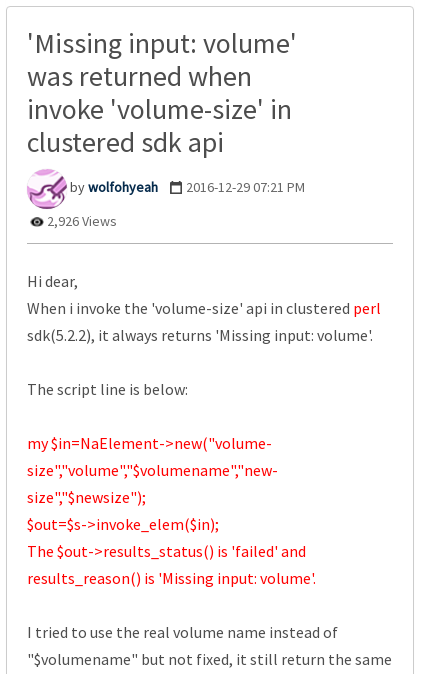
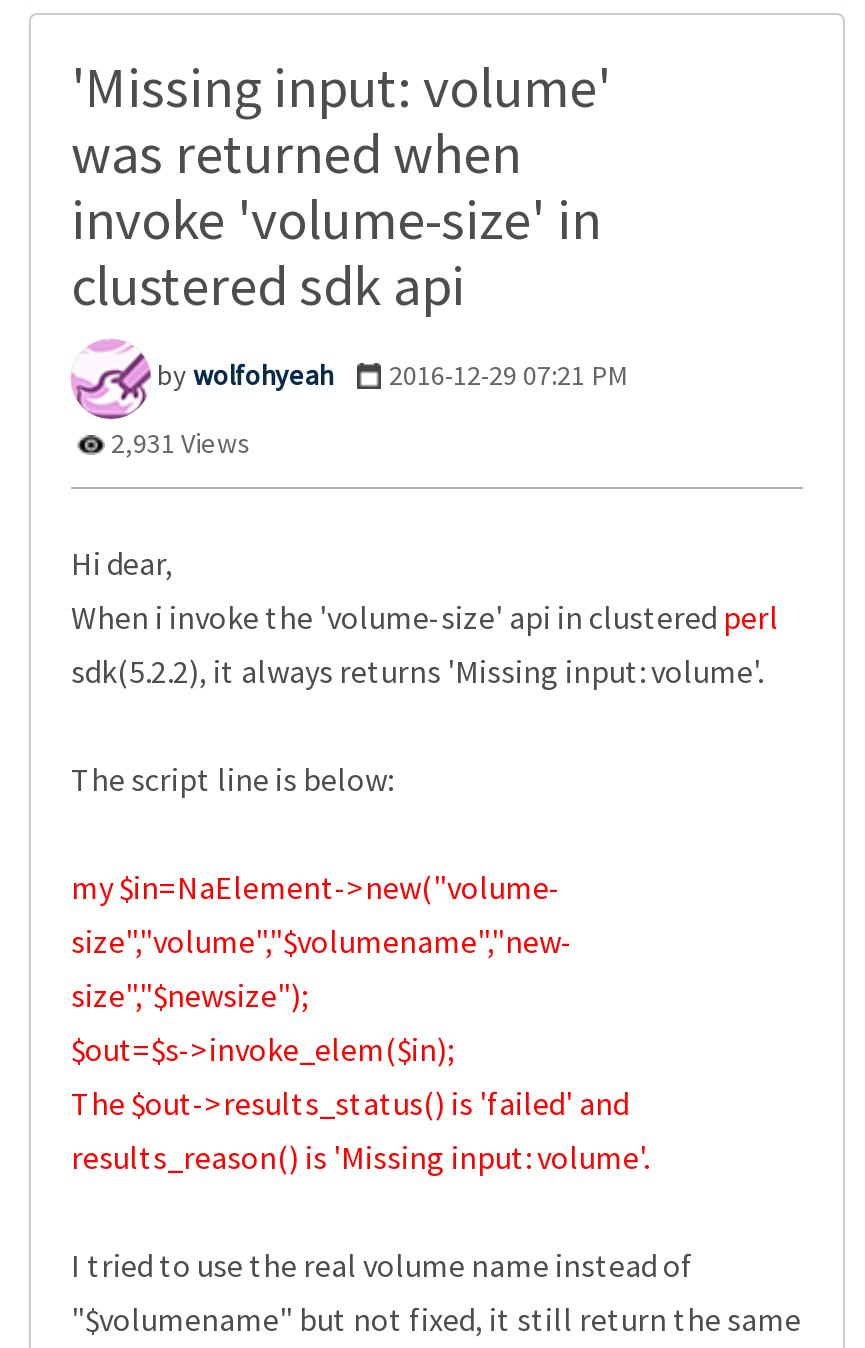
[44,212,117,230] 2,926 Views -> [105,425,251,461] 2,931 Views

